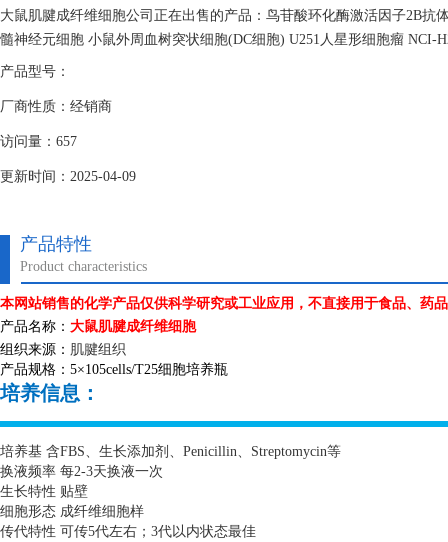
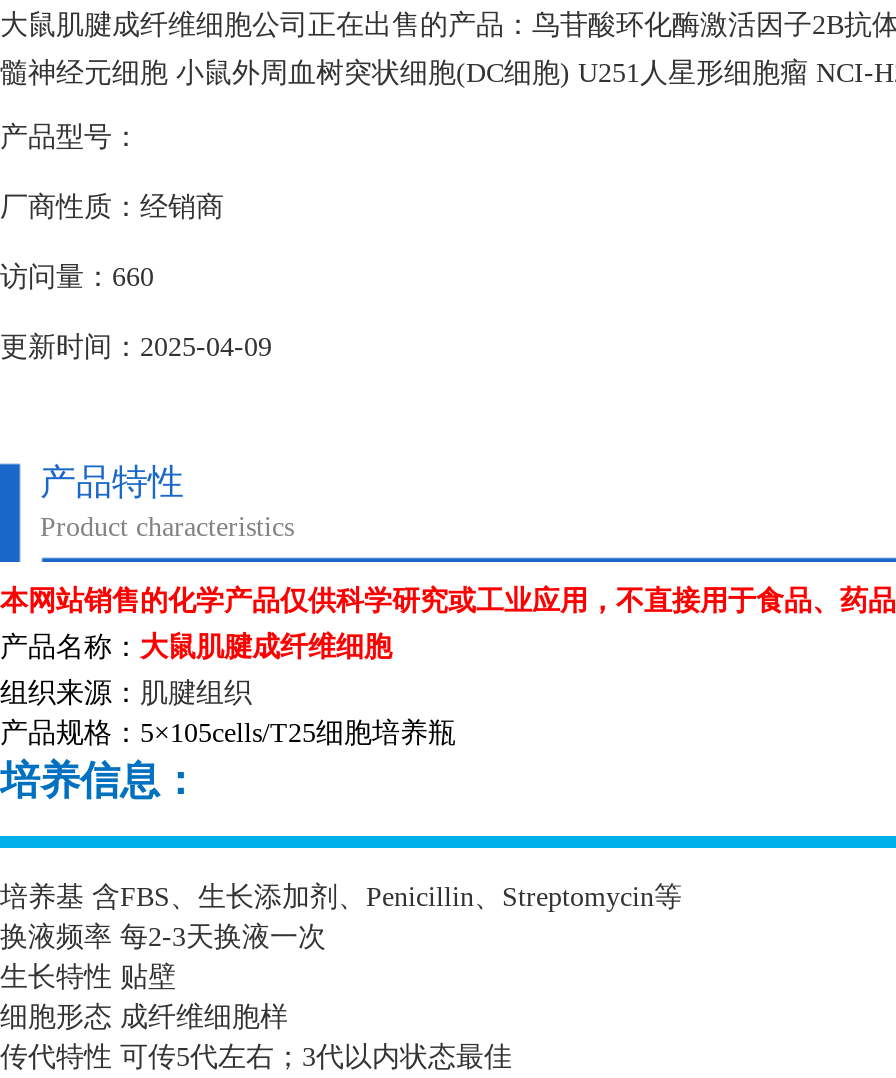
[0,134,77,149] 访问量：657 -> [0,262,154,292] 访问量：660

